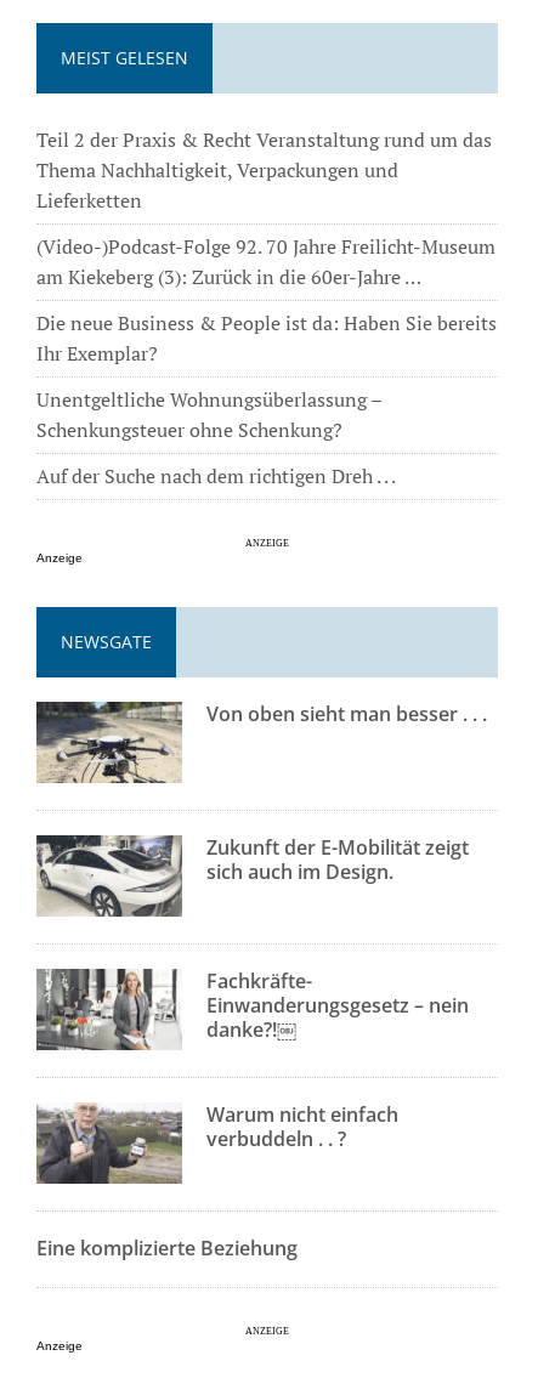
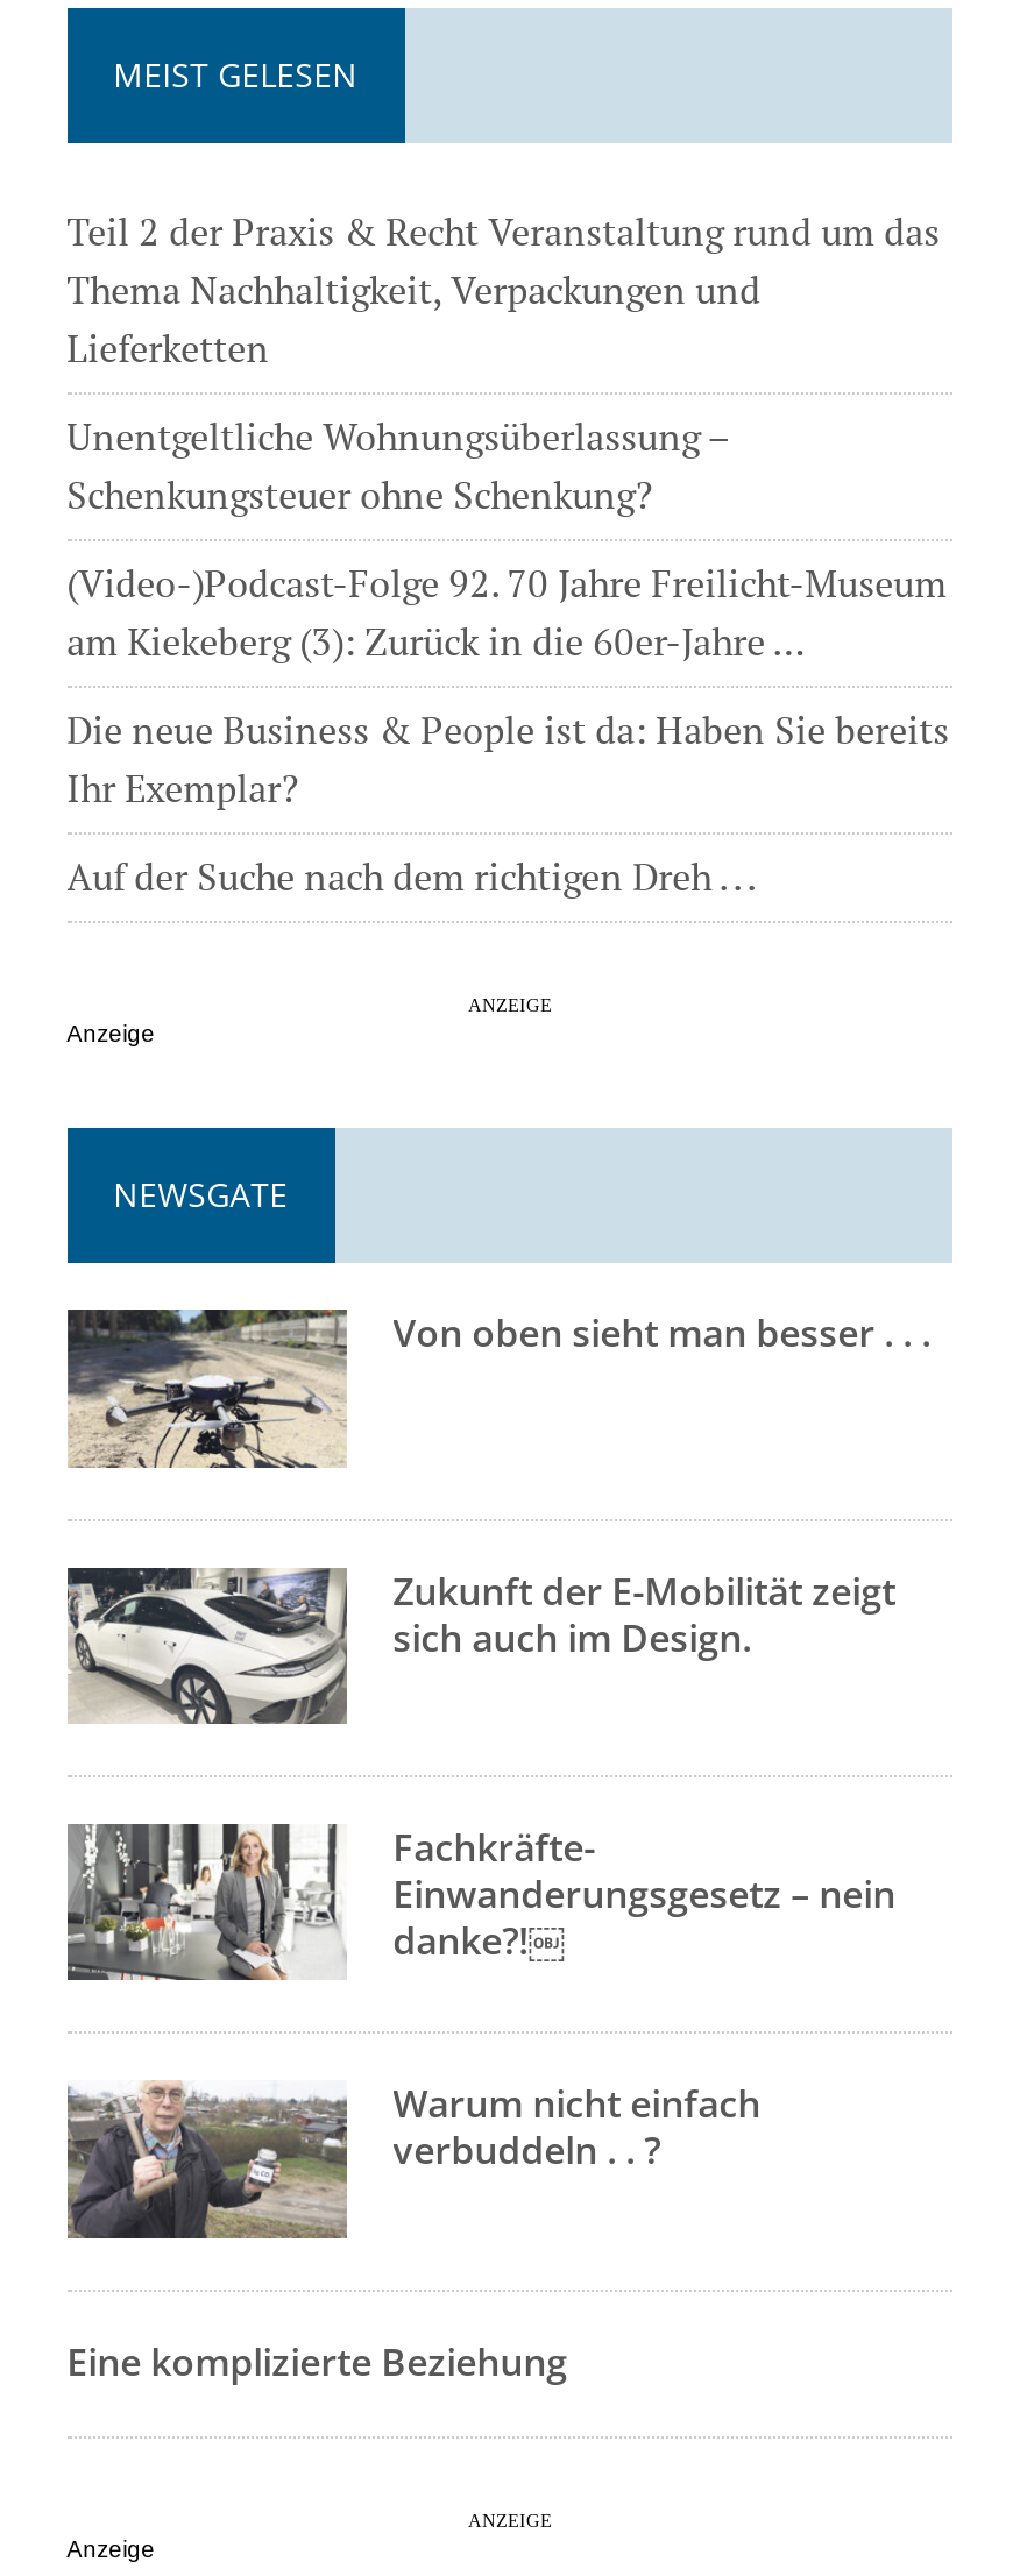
moved [36,233,496,367] -> [67,558,949,814]: (Video-)Podcast-Folge 92. 70 Jahre Freilicht-Museum | am Kiekeberg (3): Zurück in die 60er-Jahre … | Die neue Business & People ist da: Haben Sie bereits | Ihr Exemplar?
moved [36,386,381,443] -> [67,411,728,521]: Unentgeltliche Wohnungsüberlassung – | Schenkungsteuer ohne Schenkung?

